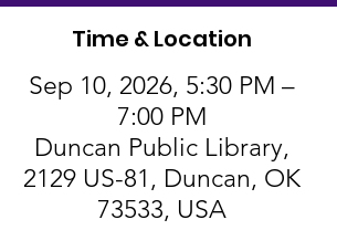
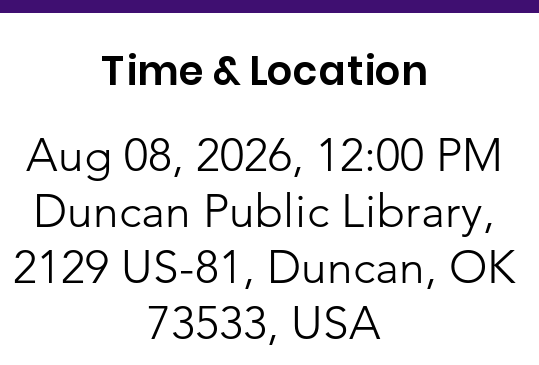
[28,71,294,132] Sep 10, 2026, 5:30 PM – | 7:00 PM -> [26,129,502,183] Aug 08, 2026, 12:00 PM

